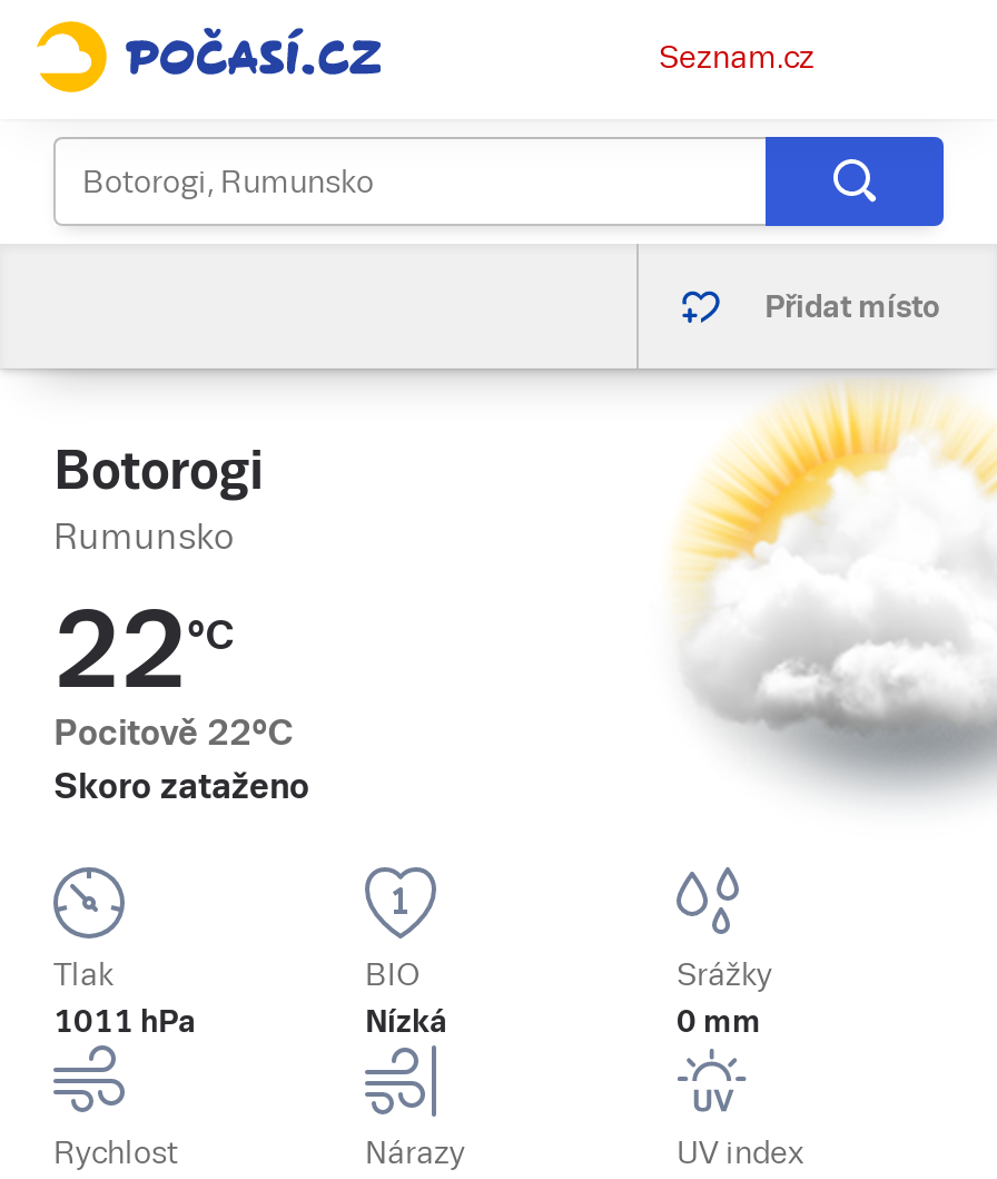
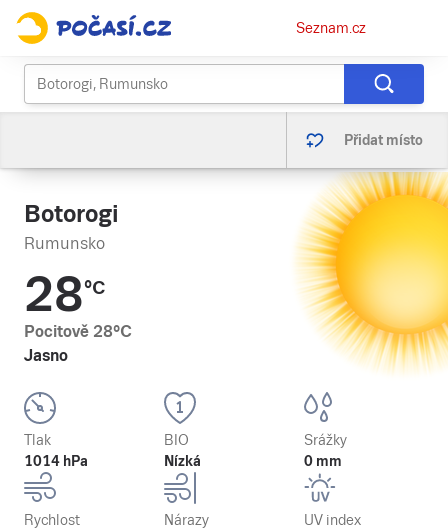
[663,377,990,814] [image] -> [297,172,445,370] [image]
[53,589,309,807] 22°C | Pocitově 22°C | Skoro zataženo -> [24,267,132,365] 28°C | Pocitově 28°C | Jasno
[53,1003,196,1039] 1011 hPa -> [24,453,88,469] 1014 hPa

